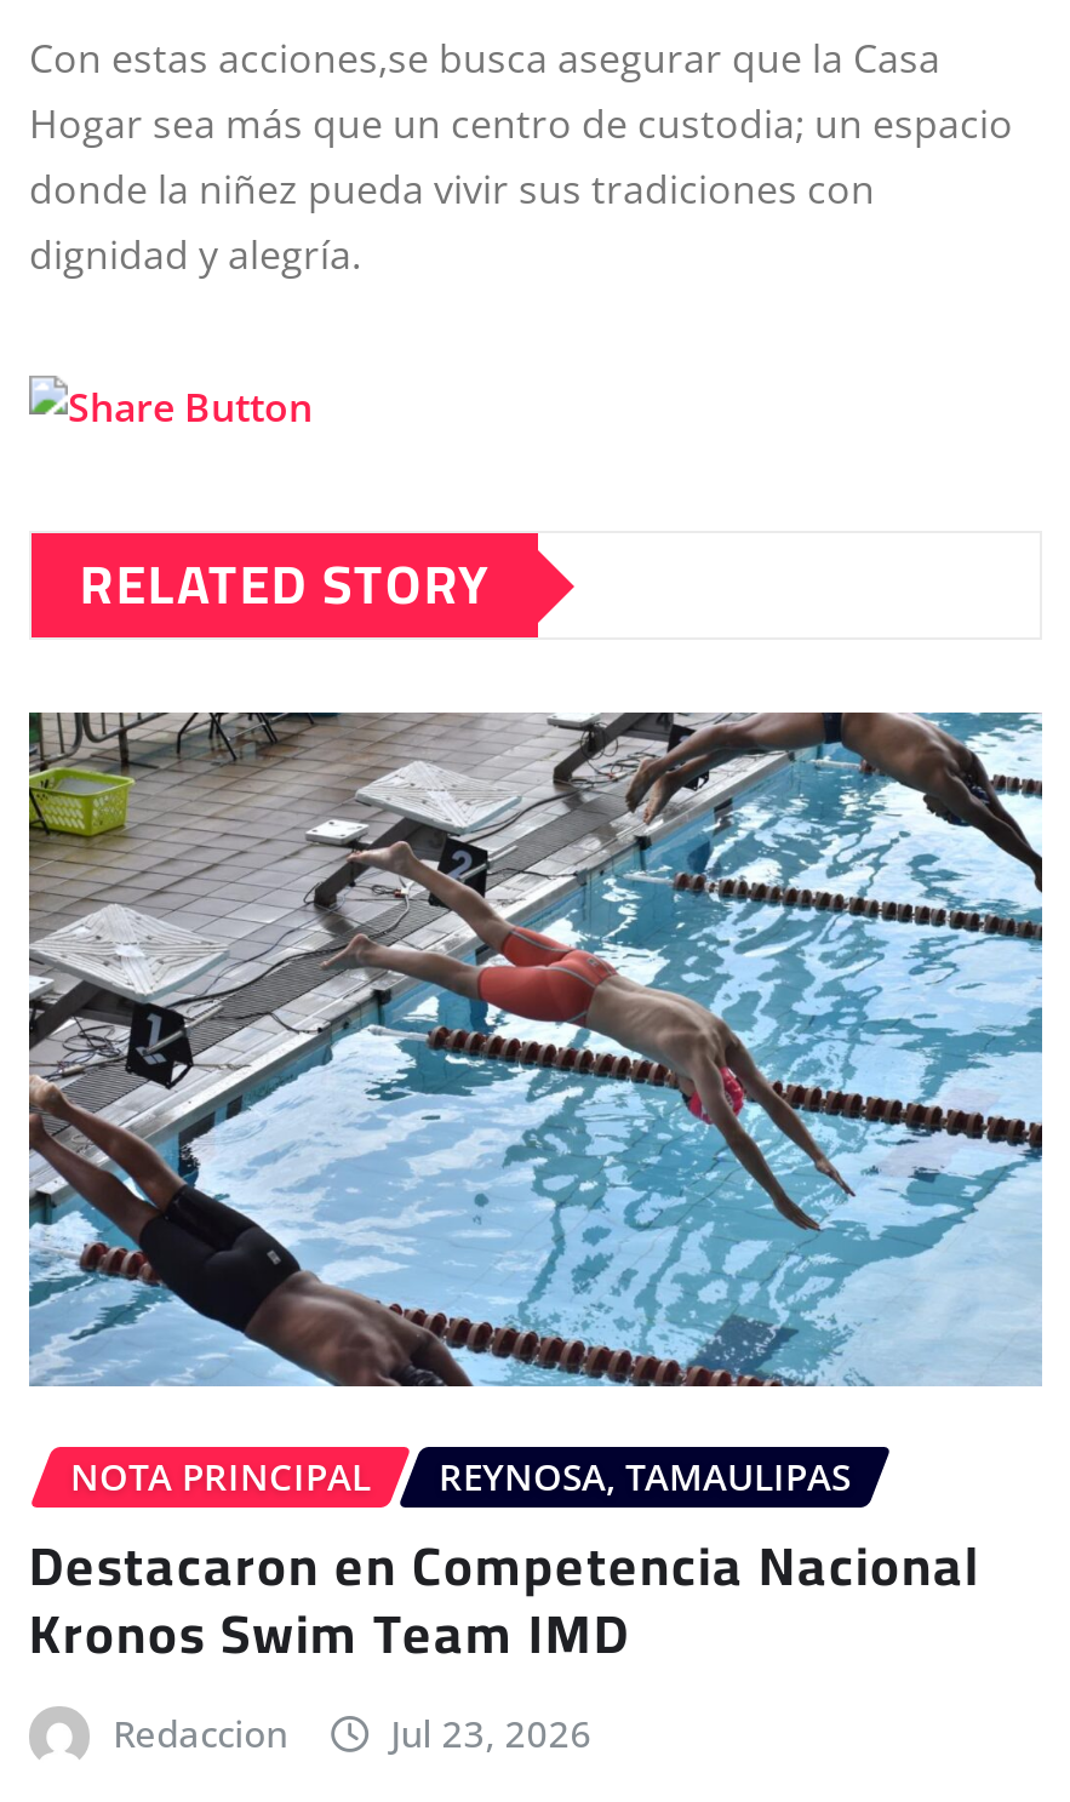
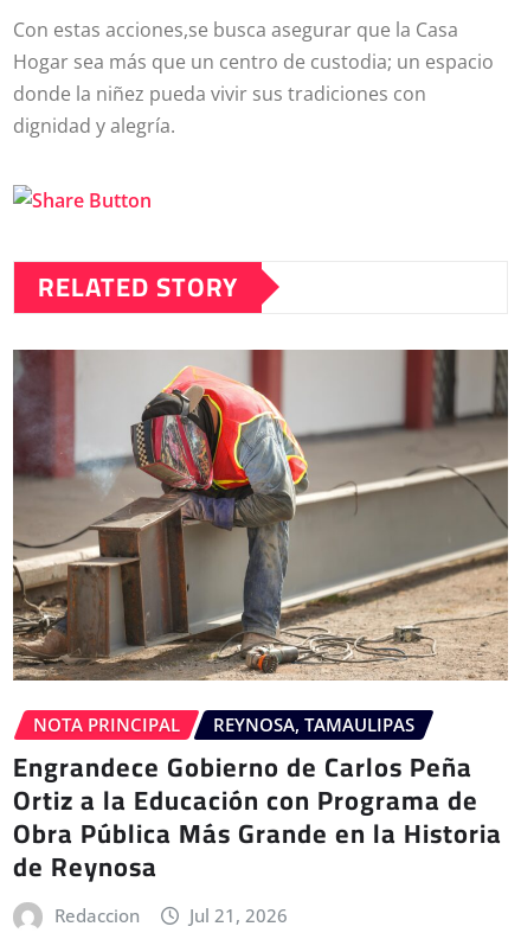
[27,711,1045,1390] [image] -> [12,349,509,682] [image]
[29,1516,982,1685] Destacaron en Competencia Nacional | Kronos Swim Team IMD -> [13,742,502,892] Engrandece Gobierno de Carlos Peña | Ortiz a la Educación con Programa de | Obra Pública Más Grande en la Historia | de Reynosa
[391,1709,592,1758] Jul 23, 2026 -> [190,904,288,927] Jul 21, 2026

